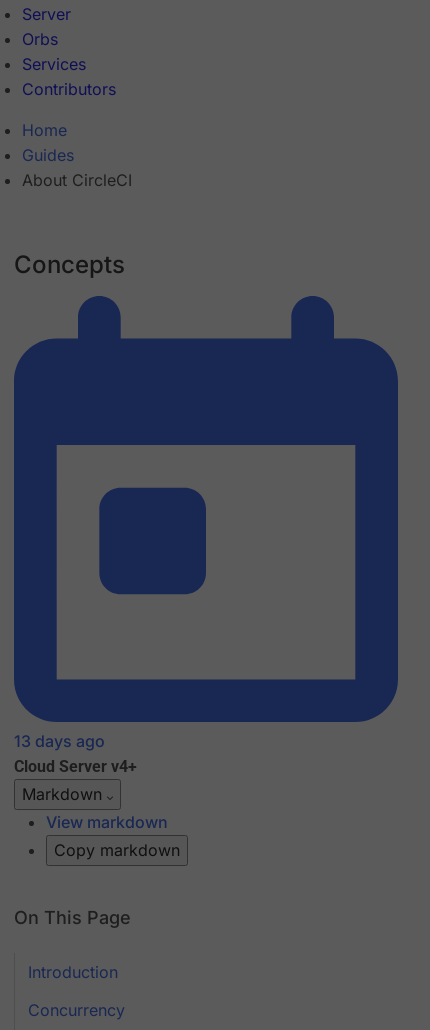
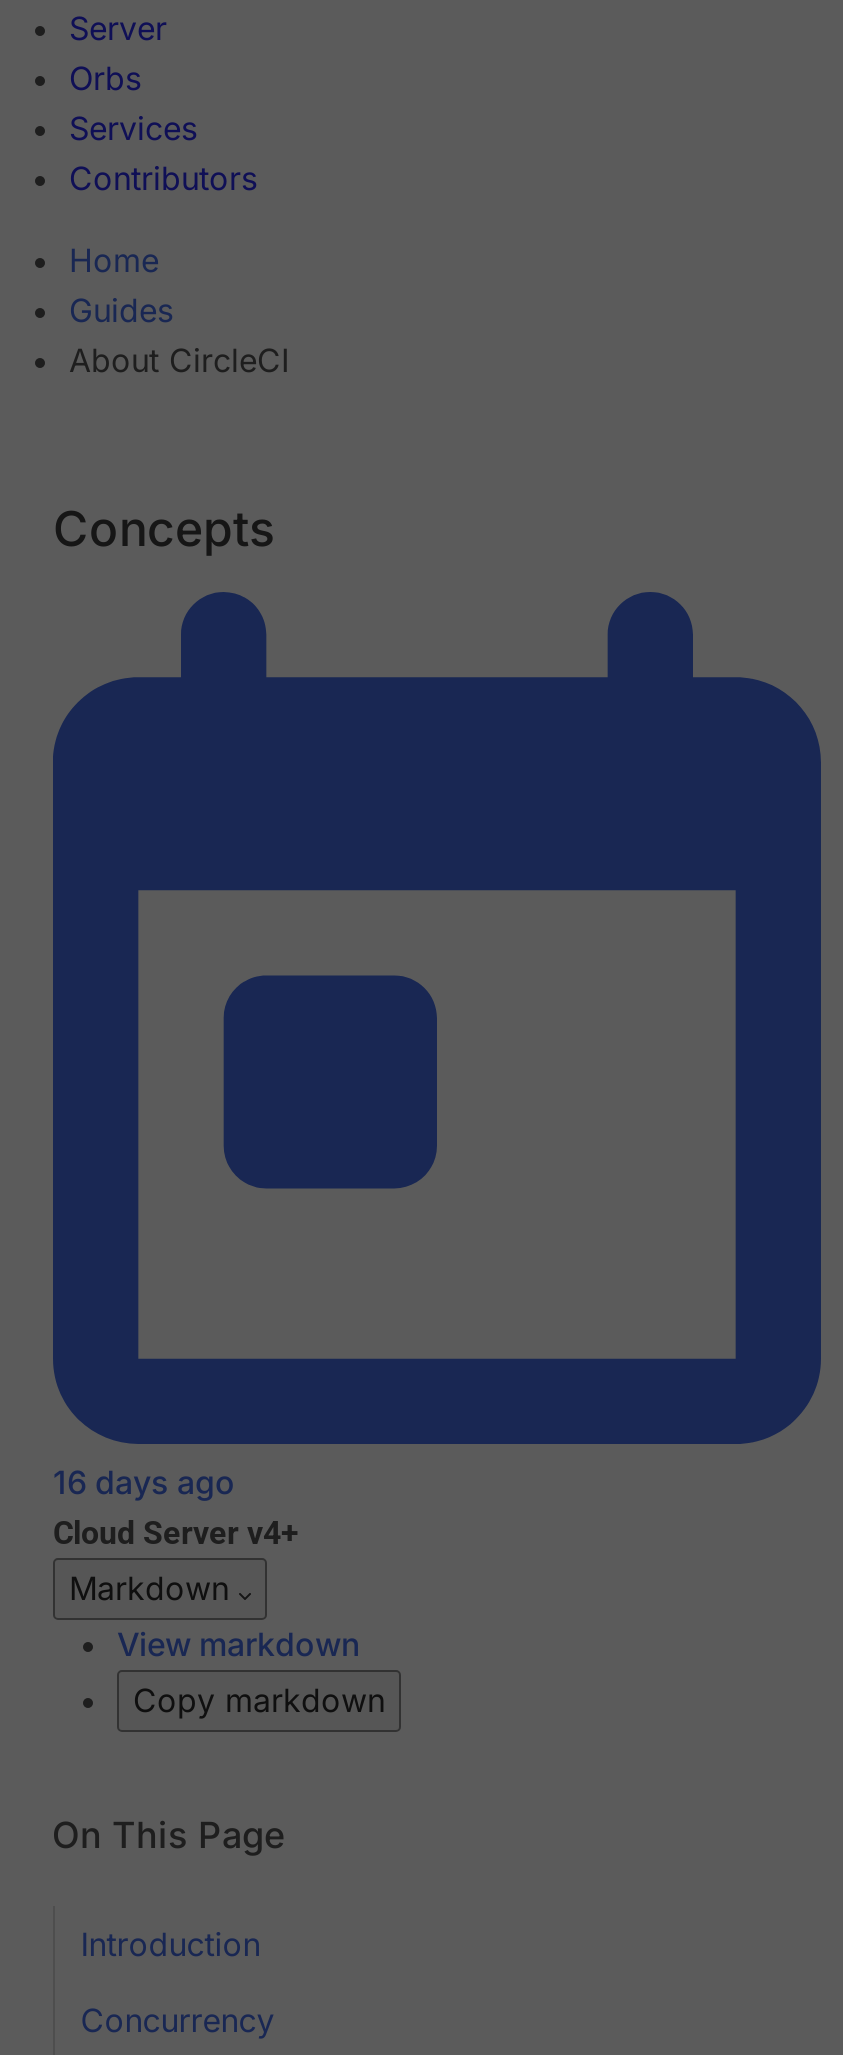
[14,731,105,751] 13 days ago -> [53,1463,235,1503] 16 days ago

